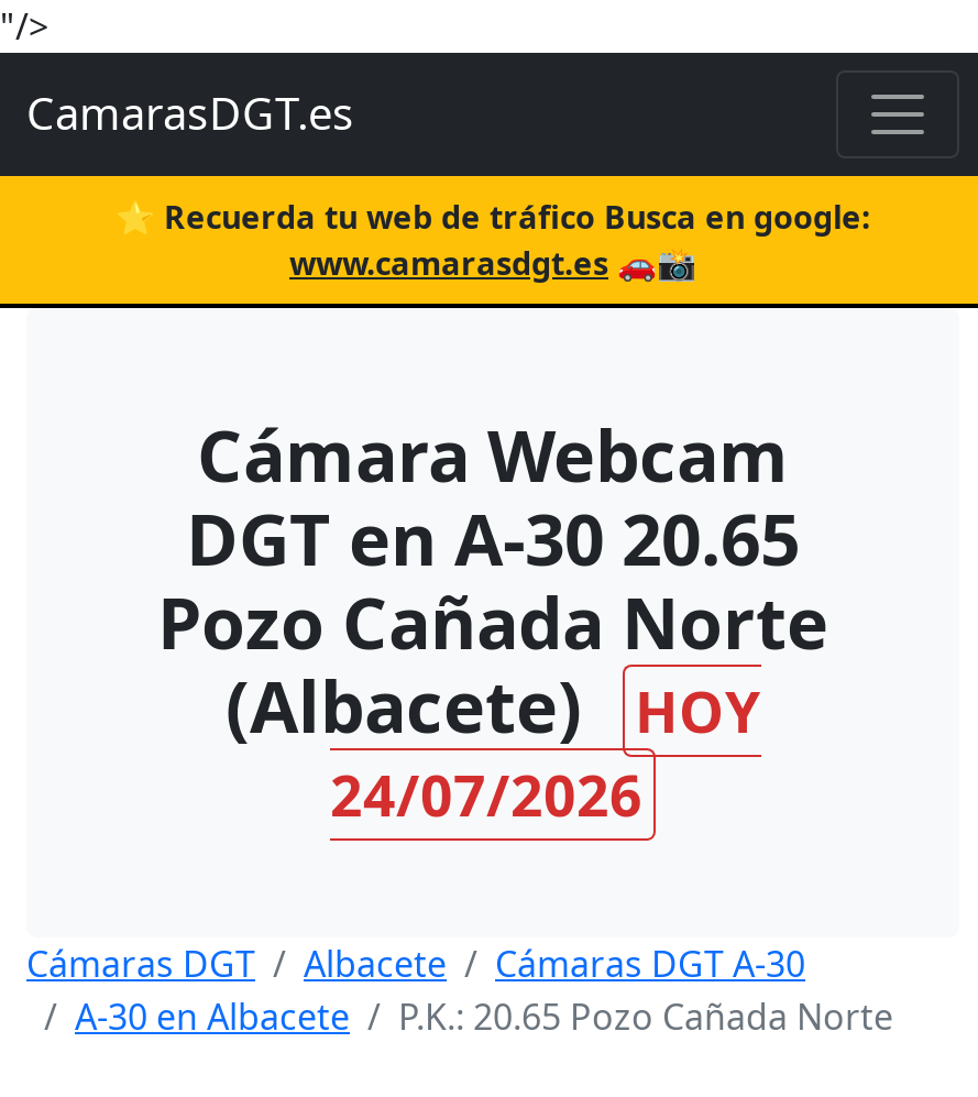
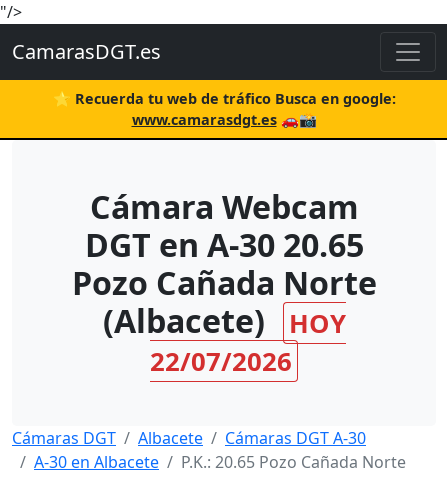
[330,755,642,834] 24/07/2026 -> [150,343,292,379] 22/07/2026

